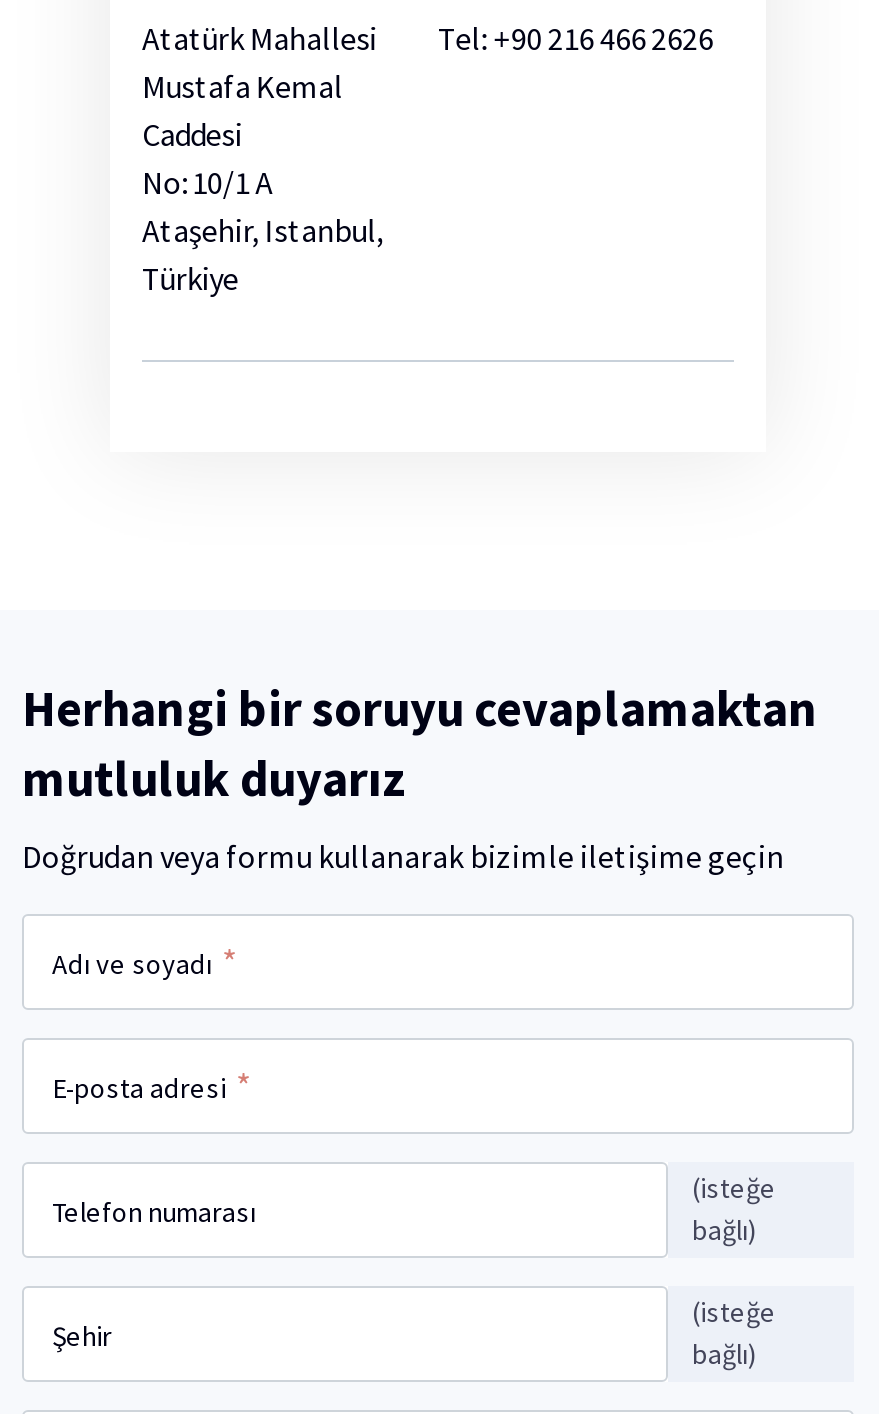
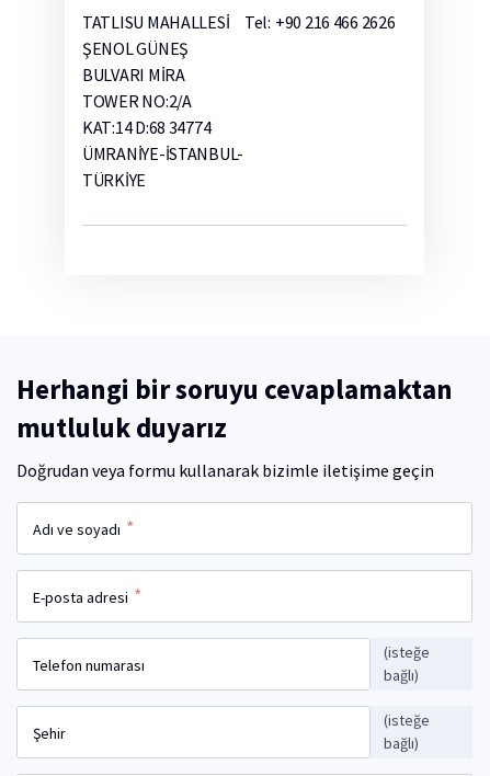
[142,18,384,298] Atatürk Mahallesi | Mustafa Kemal | Caddesi | No: 10/1 A | Ataşehir, Istanbul, | Türkiye -> [82,11,243,191] TATLISU MAHALLESİ | ŞENOL GÜNEŞ | BULVARI MİRA | TOWER NO:2/A | KAT:14 D:68 34774 | ÜMRANİYE-İSTANBUL- | TÜRKİYE

